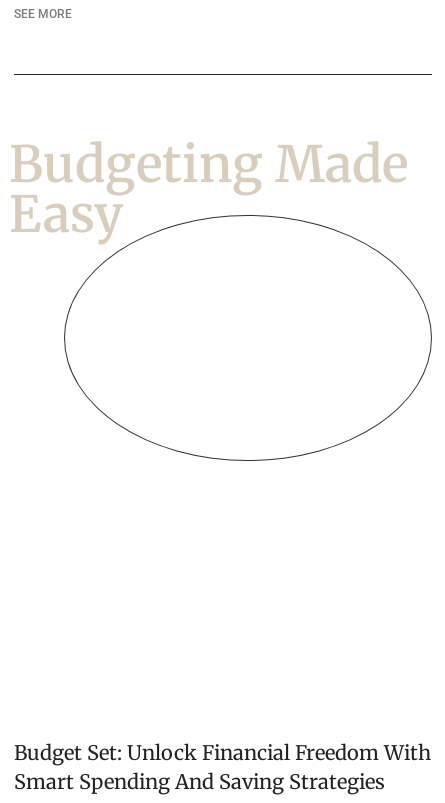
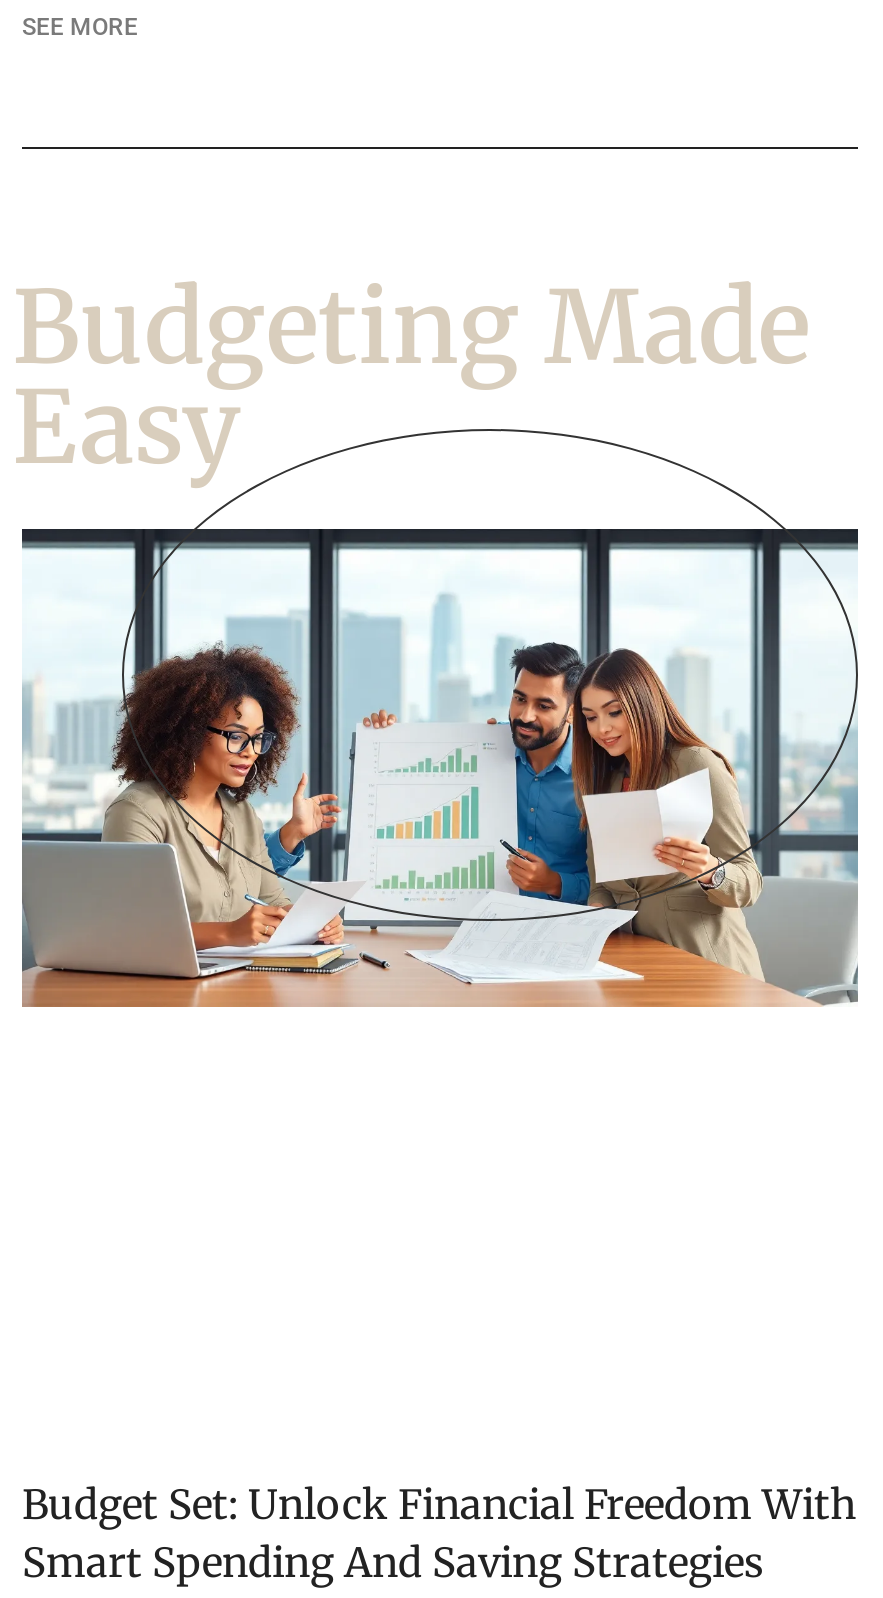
none -> [20,527,860,1009] [image]

